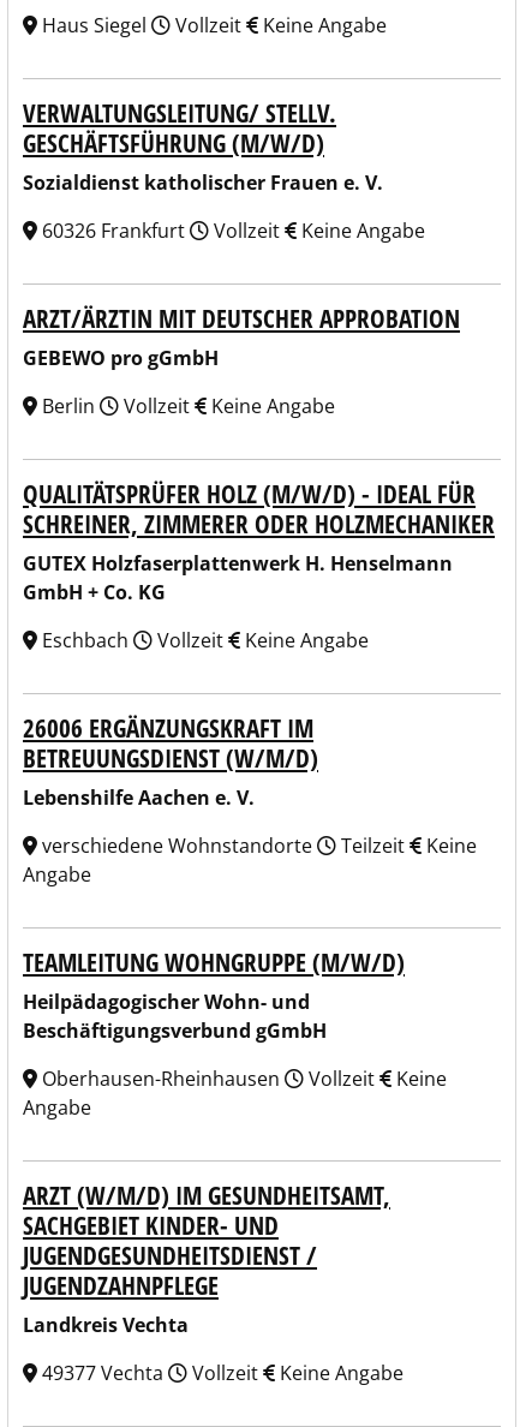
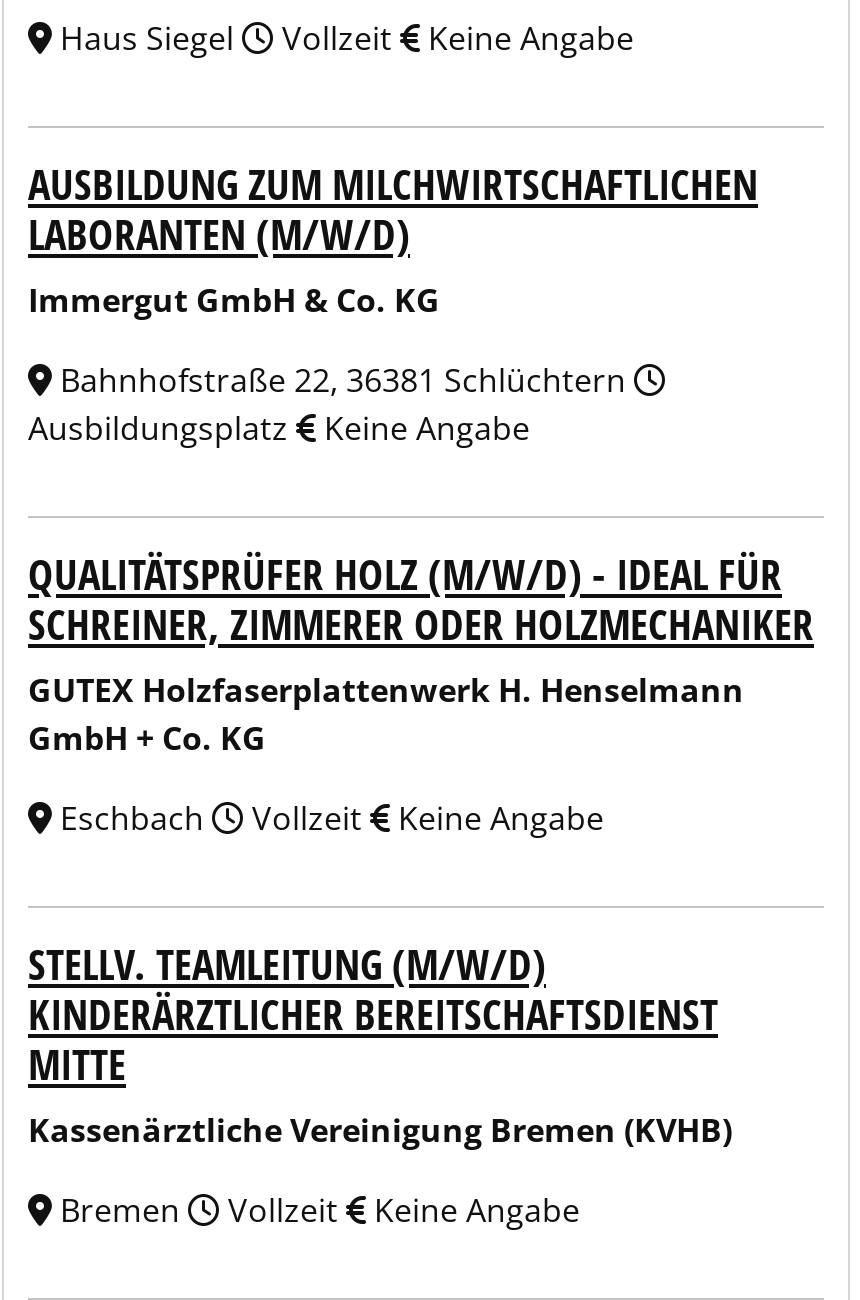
[23,96,460,419] VERWALTUNGSLEITUNG/ STELLV. | GESCHÄFTSFÜHRUNG (M/W/D) | Sozialdienst katholischer Frauen e. V. | 60326 Frankfurt | Vollzeit Keine Angabe | ARZT/ÄRZTIN MIT DEUTSCHER APPROBATION | GEBEWO pro gGmbH | Berlin | Vollzeit Keine Angabe -> [28,156,758,450] AUSBILDUNG ZUM MILCHWIRTSCHAFTLICHEN | LABORANTEN (M/W/D) | Immergut GmbH & Co. KG | Bahnhofstraße 22, 36381 Schlüchtern | Ausbildungsplatz Keine Angabe
[23,711,477,1386] 26006 ERGÄNZUNGSKRAFT IM | BETREUUNGSDIENST (W/M/D) | Lebenshilfe Aachen e. V. | verschiedene Wohnstandorte | Teilzeit Keine | Angabe | TEAMLEITUNG WOHNGRUPPE (M/W/D) | Heilpädagogischer Wohn- und | Beschäftigungsverbund gGmbH | Oberhausen-Rheinhausen | Vollzeit Keine | Angabe | ARZT (W/M/D) IM GESUNDHEITSAMT, | SACHGEBIET KINDER- UND | JUGENDGESUNDHEITSDIENST / | JUGENDZAHNPFLEGE | Landkreis Vechta | 49377 Vechta -> [28,936,732,1232] STELLV. TEAMLEITUNG (M/W/D) | KINDERÄRZTLICHER BEREITSCHAFTSDIENST | MITTE | Kassenärztliche Vereinigung Bremen (KVHB) | Bremen

